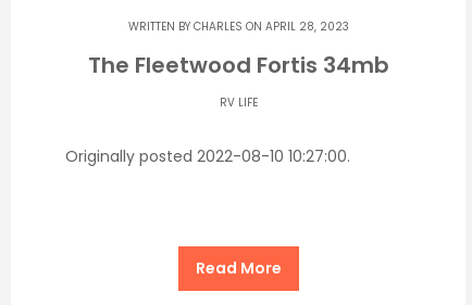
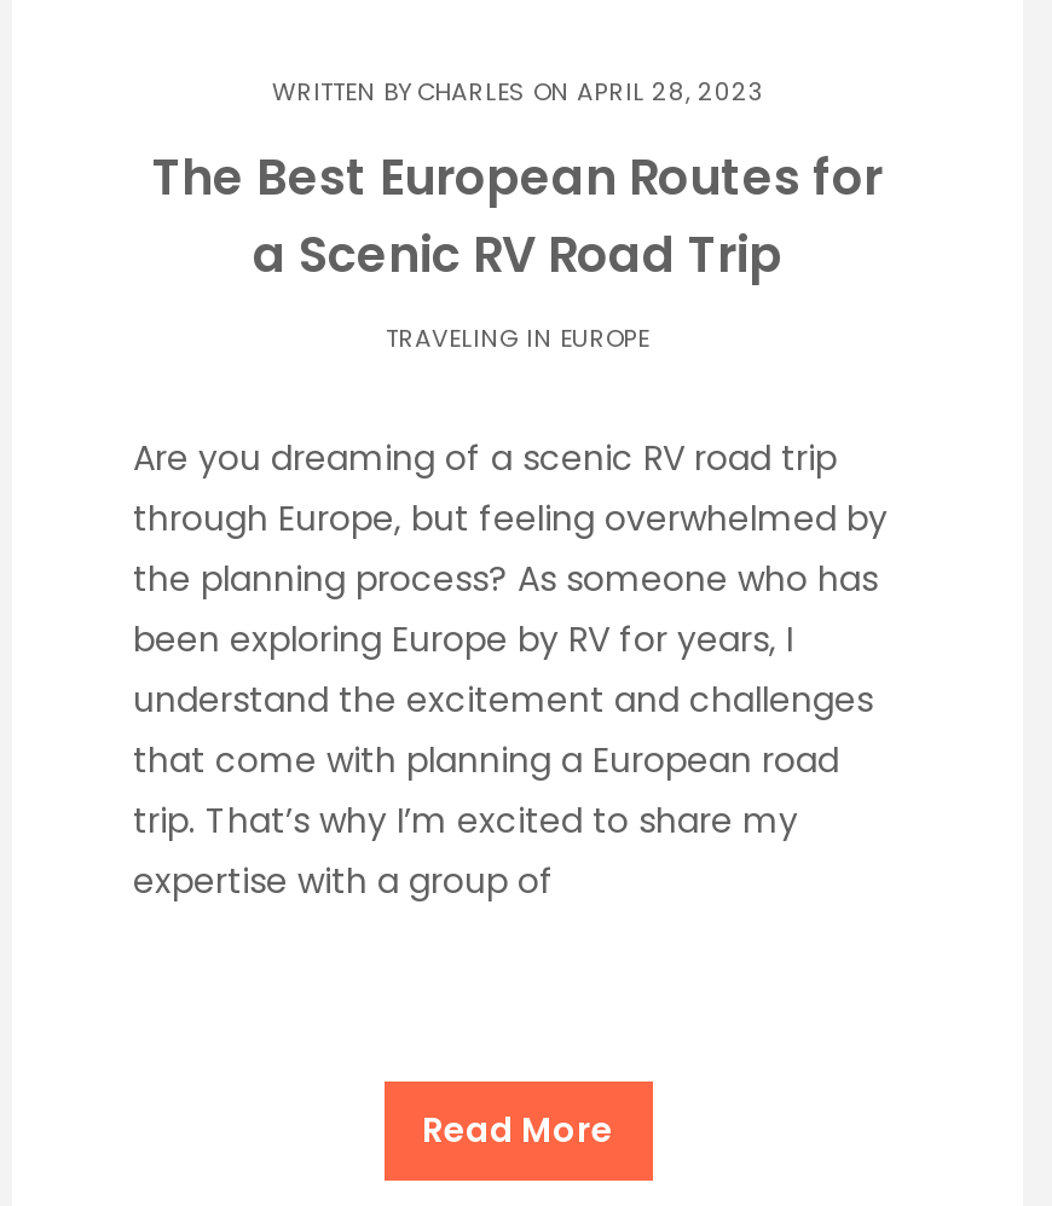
[88,50,389,81] The Fleetwood Fortis 34mb -> [152,145,883,290] The Best European Routes for | a Scenic RV Road Trip
[219,95,257,111] RV LIFE -> [386,321,649,357] TRAVELING IN EUROPE
[65,146,350,168] Originally posted 2022-08-10 10:27:00. -> [133,435,888,906] Are you dreaming of a scenic RV road trip | through Europe, but feeling overwhelmed by | the planning process? As someone who has | been exploring Europe by RV for years, I | understand the excitement and challenges | that come with planning a European road | trip. That’s why I’m excited to share my | expertise with a group of

